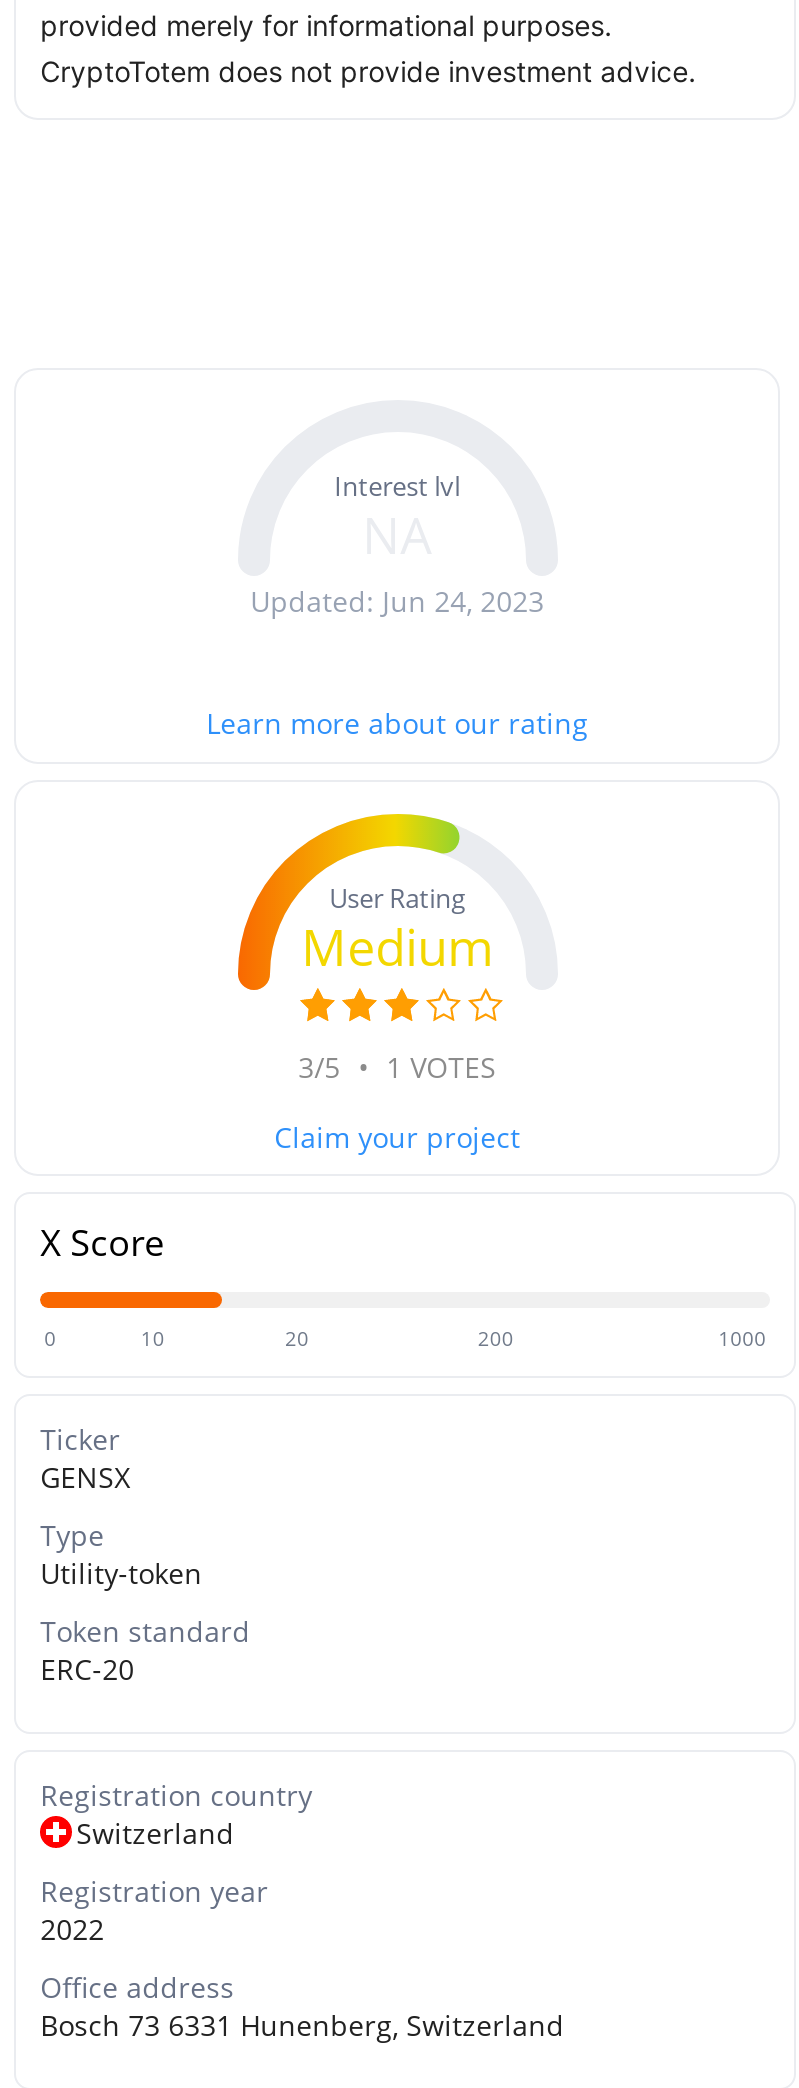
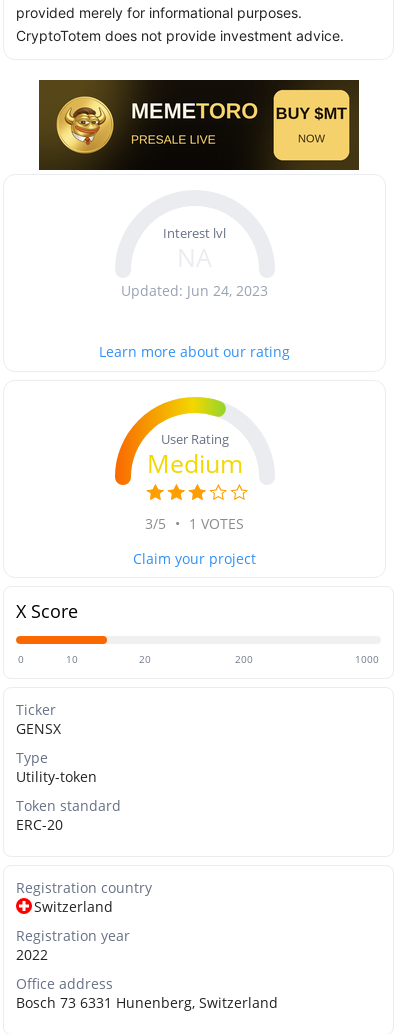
none -> [38,79,360,171] [image]

